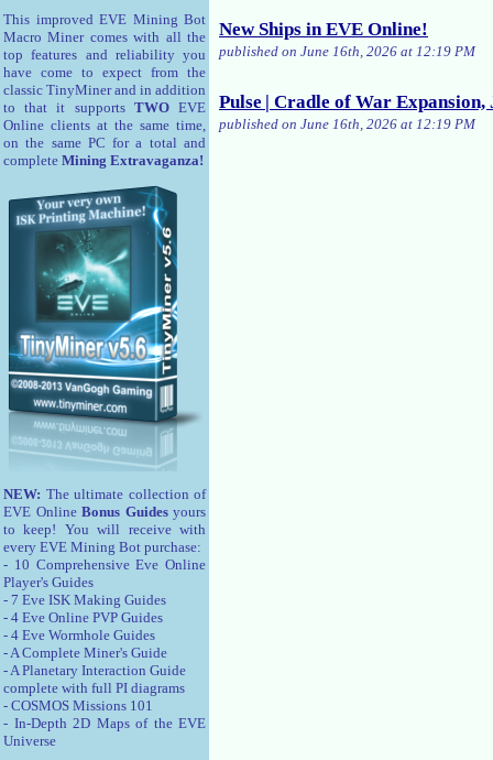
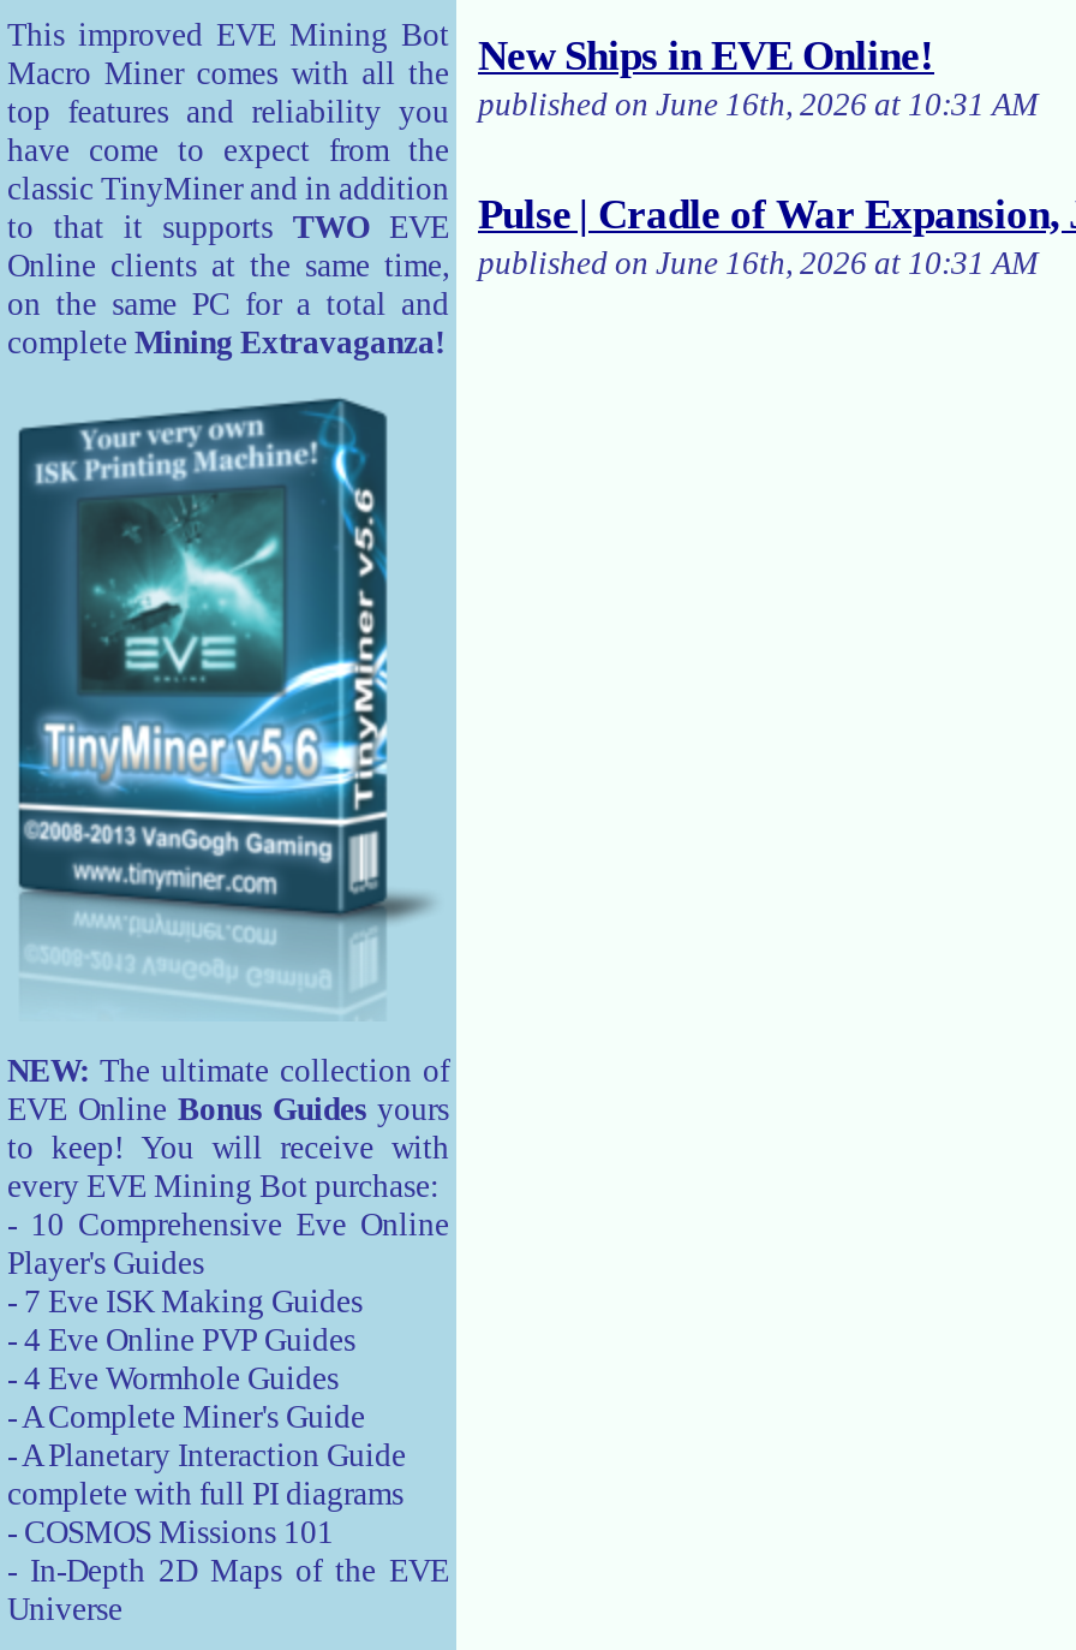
[219,43,475,59] published on June 16th, 2026 at 12:19 PM -> [478,87,1038,123] published on June 16th, 2026 at 10:31 AM
[219,116,475,132] published on June 16th, 2026 at 12:19 PM -> [478,245,1038,281] published on June 16th, 2026 at 10:31 AM

